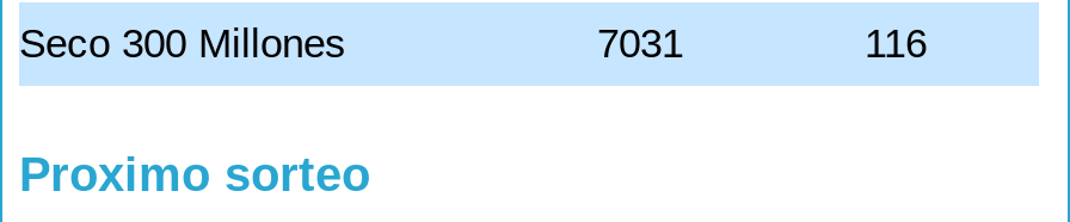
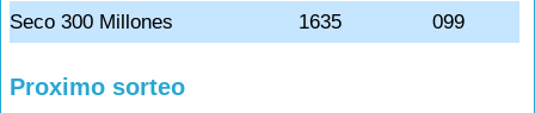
[597,21,683,67] 7031 -> [299,11,342,33] 1635
[865,21,927,67] 116 -> [432,11,465,33] 099

